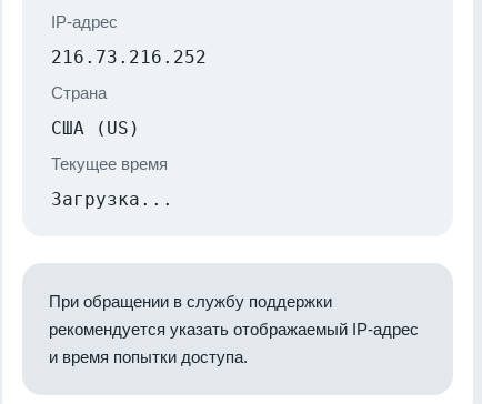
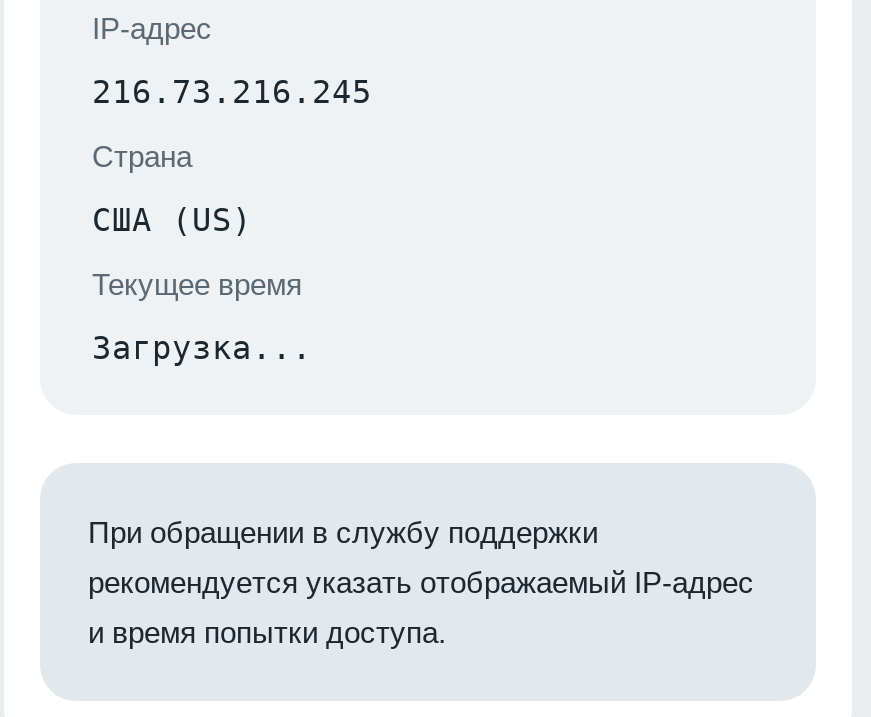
[51,46,207,67] 216.73.216.252 -> [92,72,372,110] 216.73.216.245

